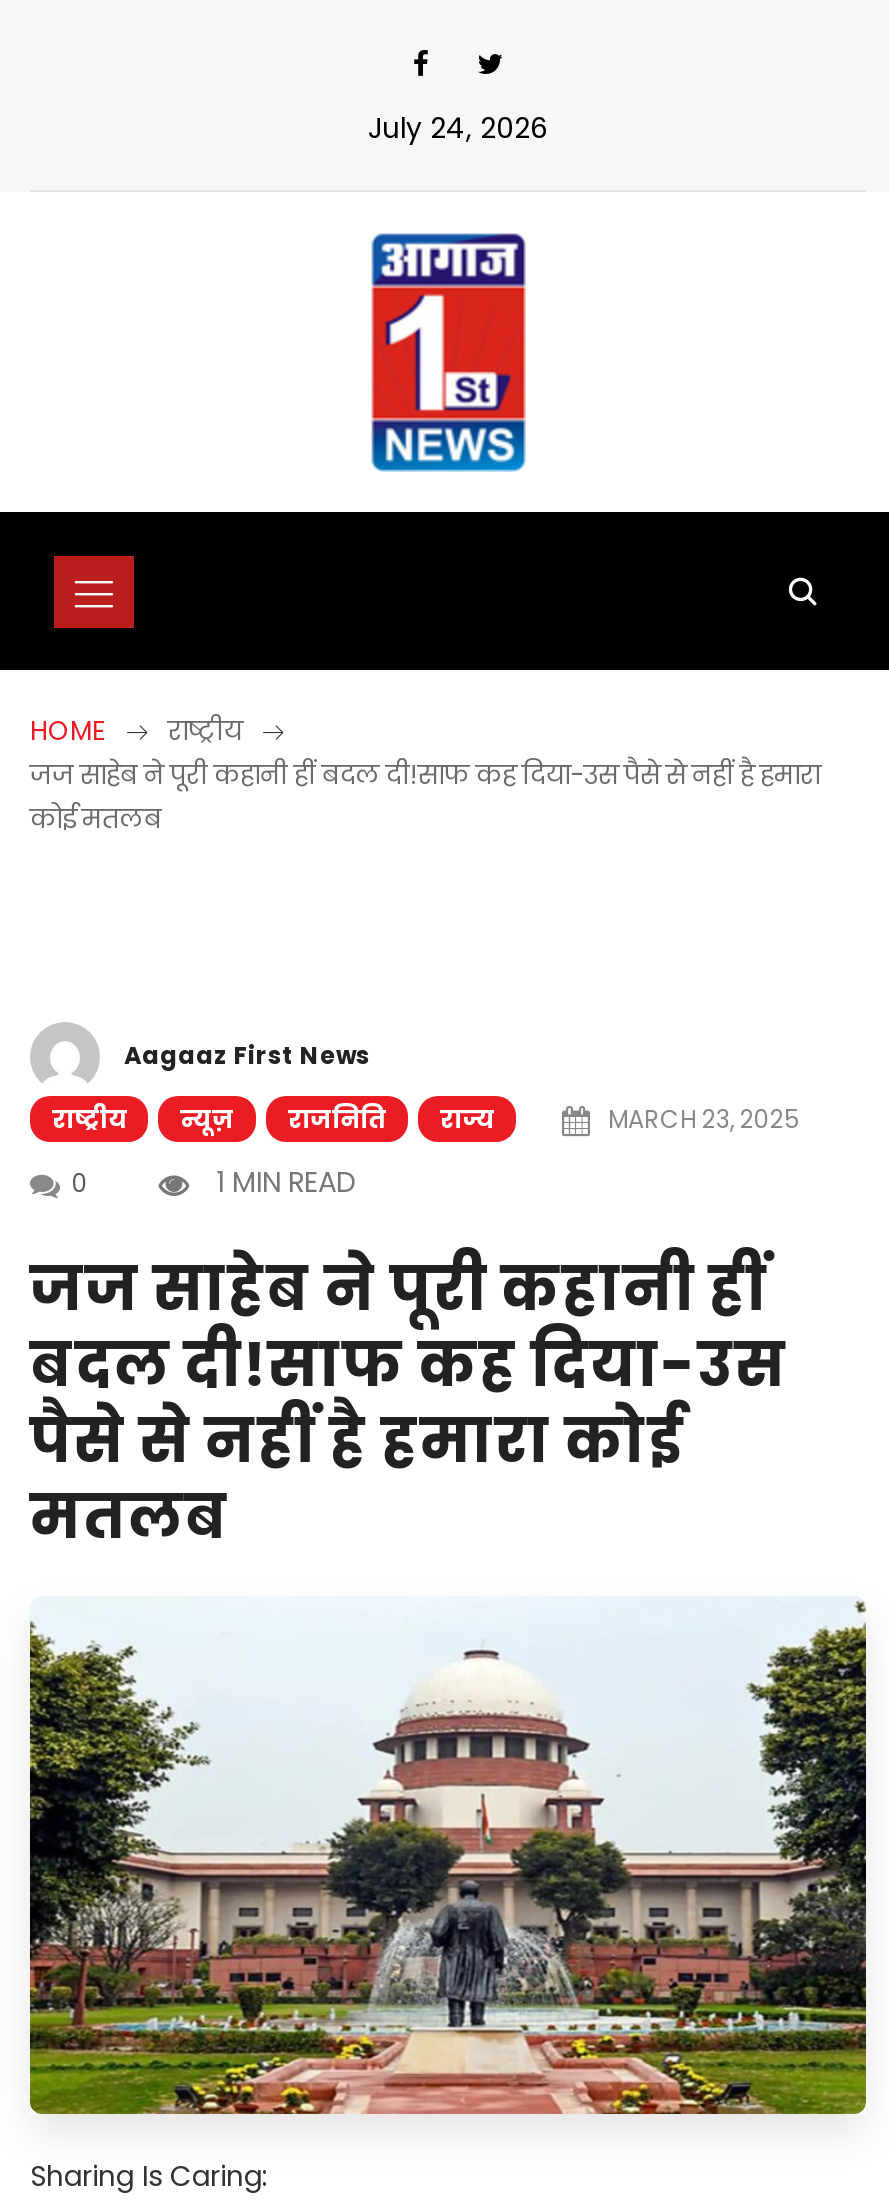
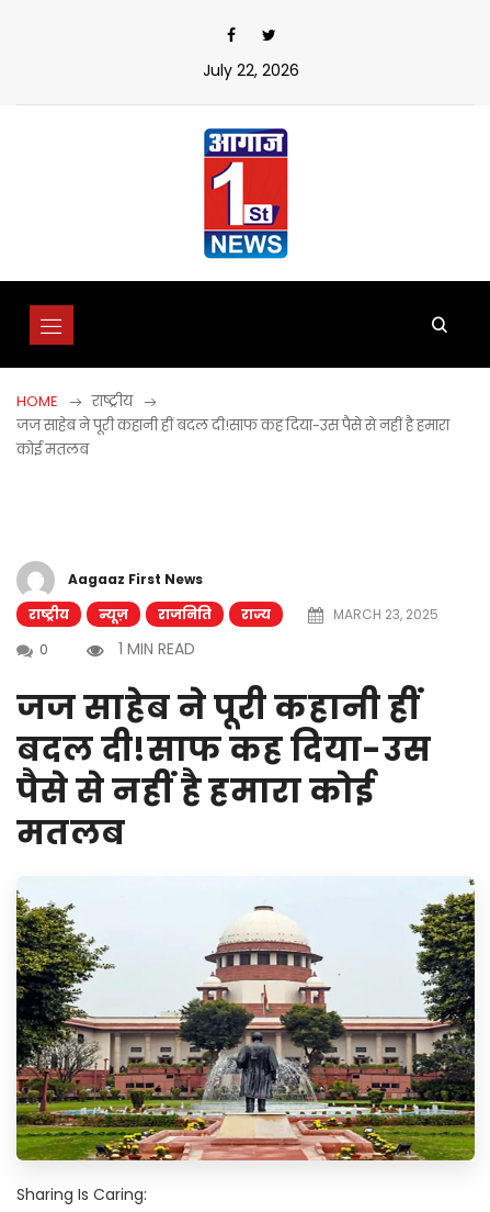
[360,108,548,148] July 24, 2026 -> [198,59,299,81] July 22, 2026

